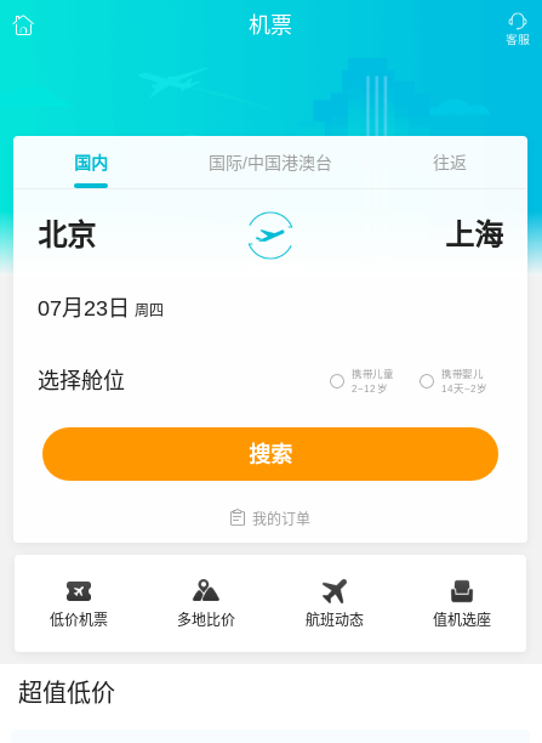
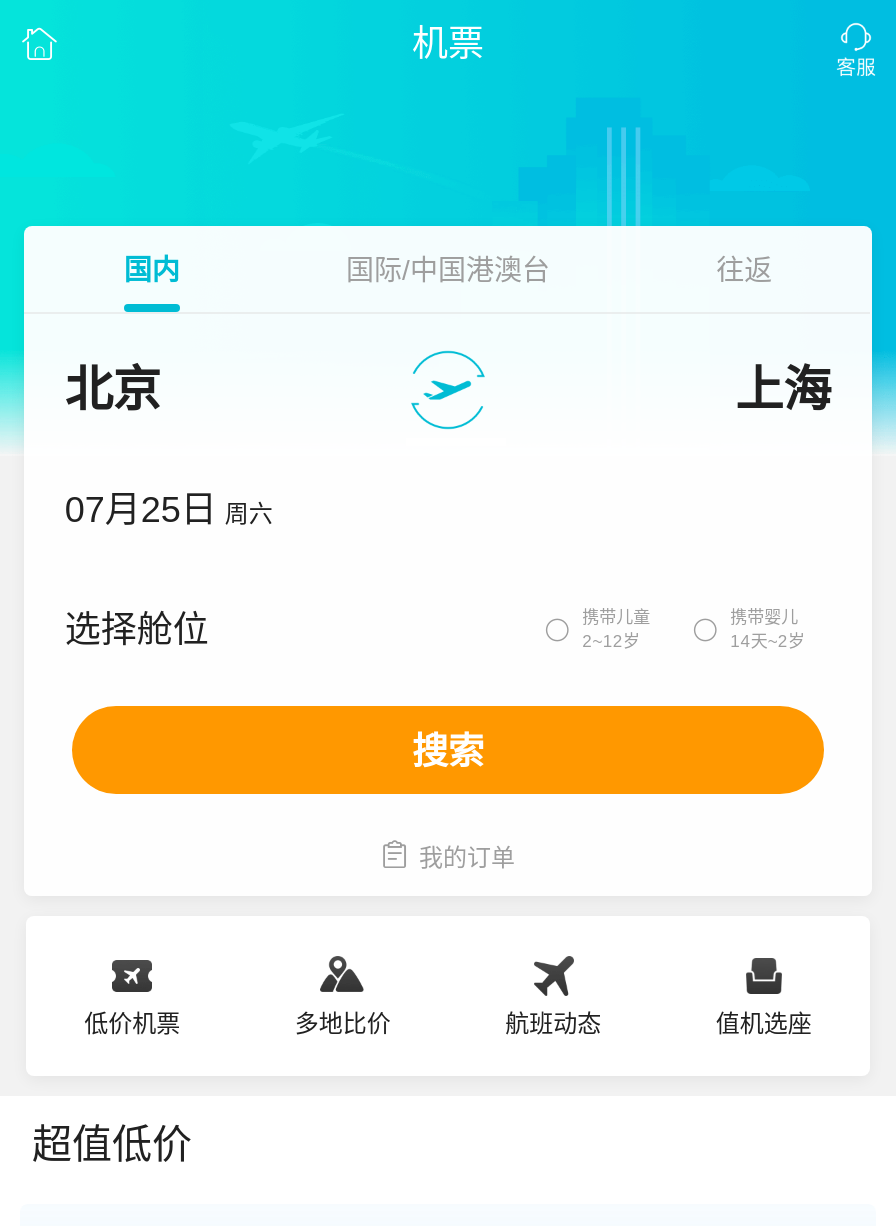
[38,296,164,321] 07月23日 周四 -> [65,490,273,530] 07月25日 周六

